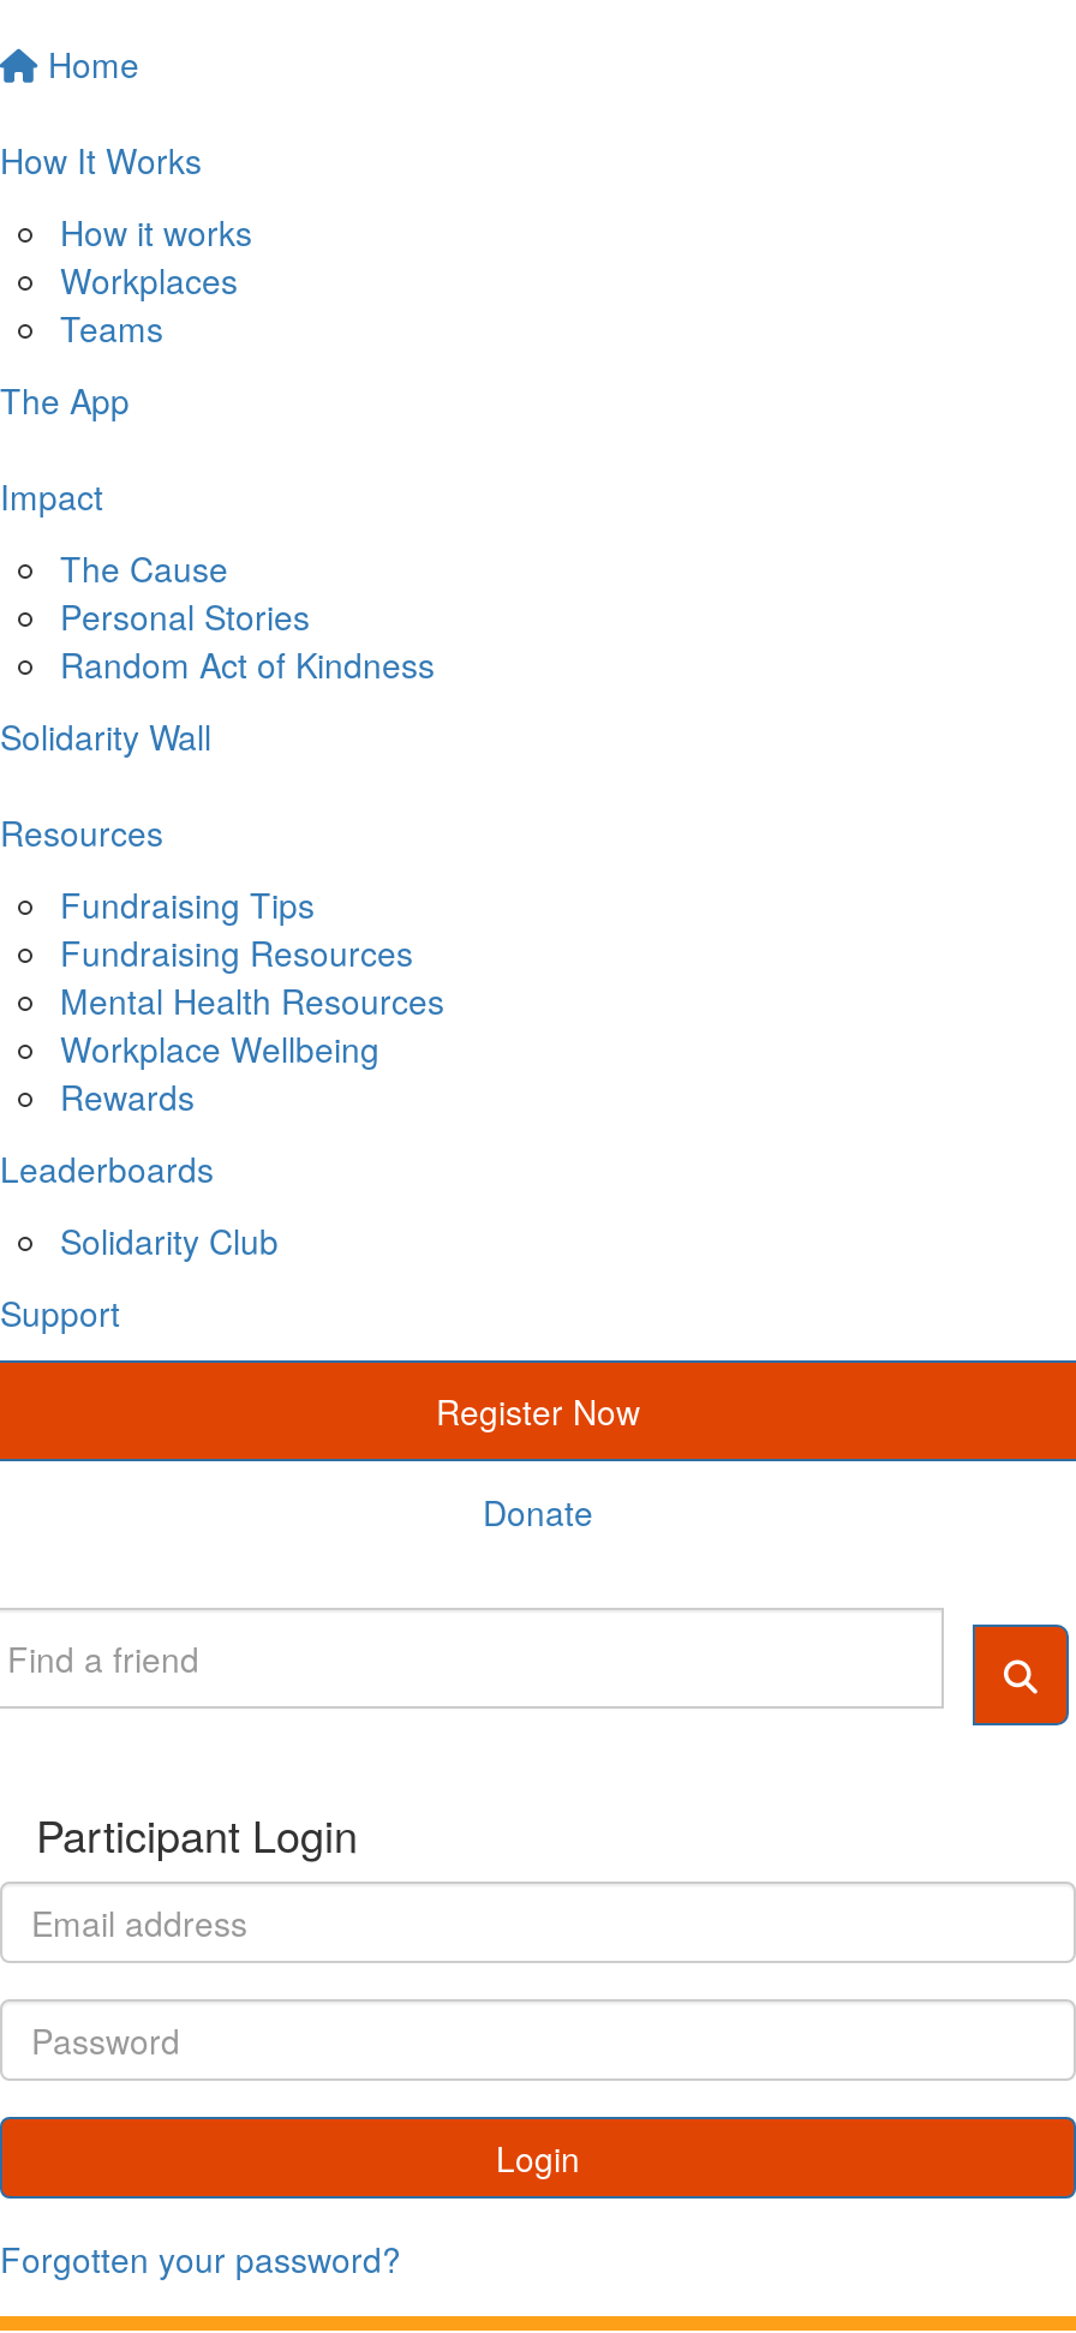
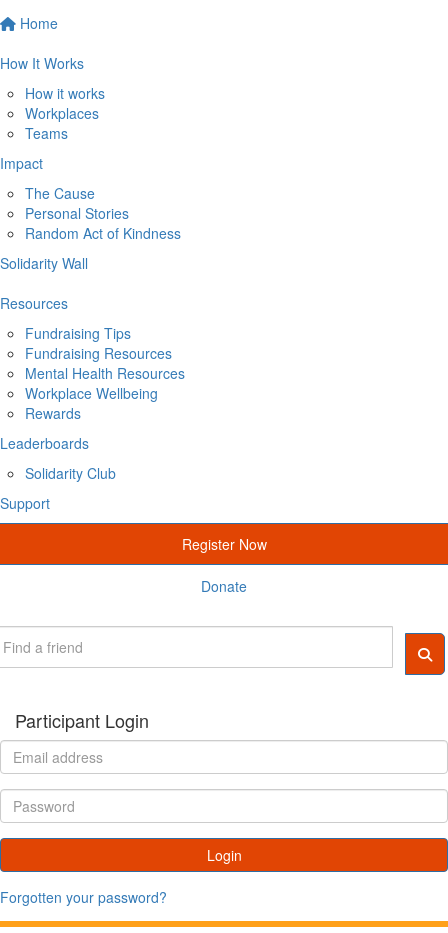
[0,375,130,423] The App -> none

